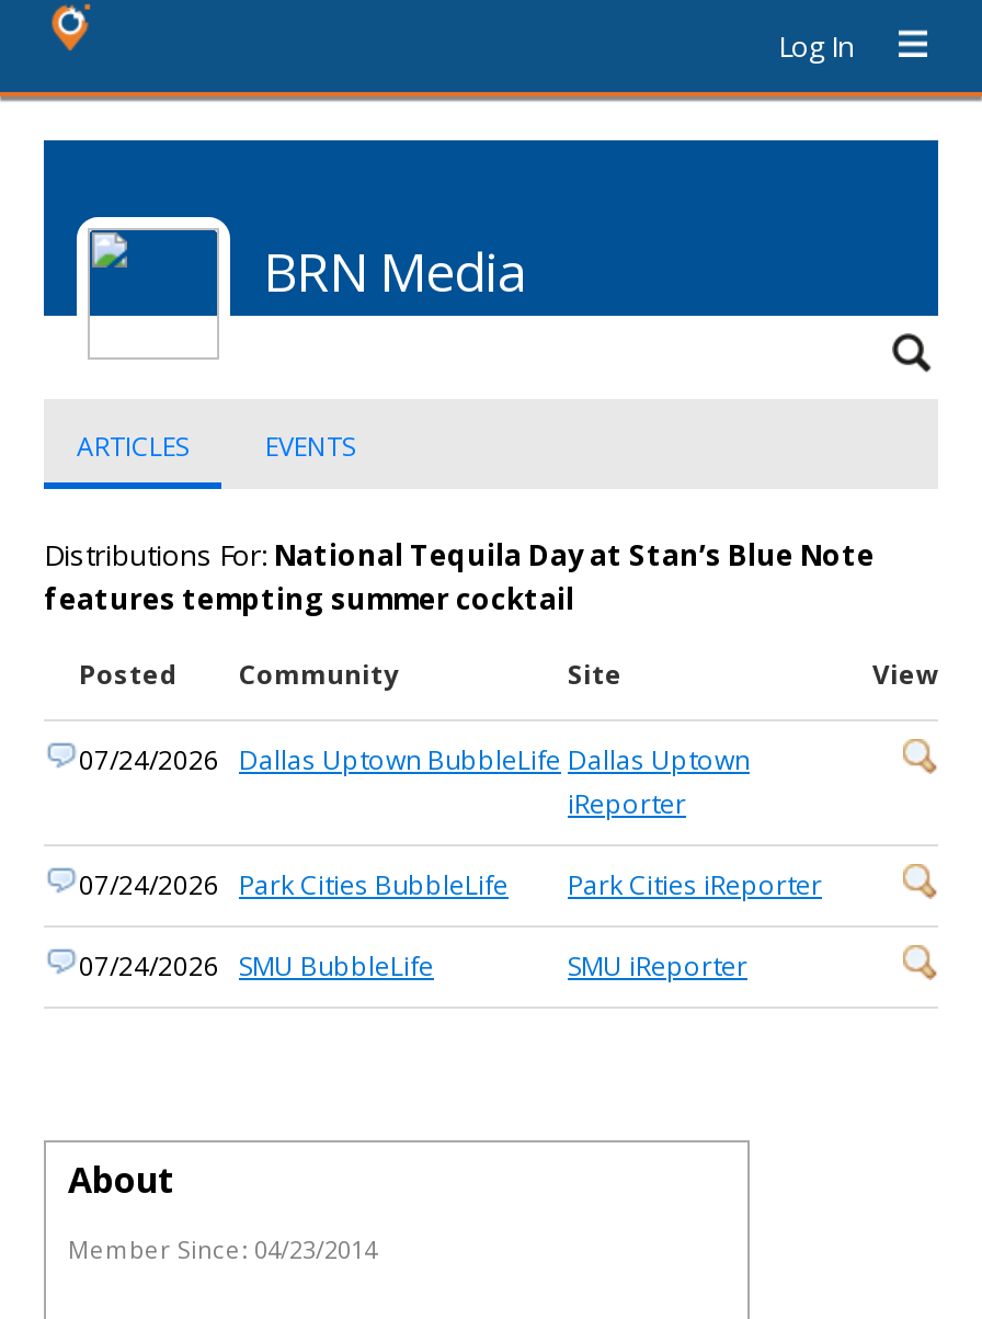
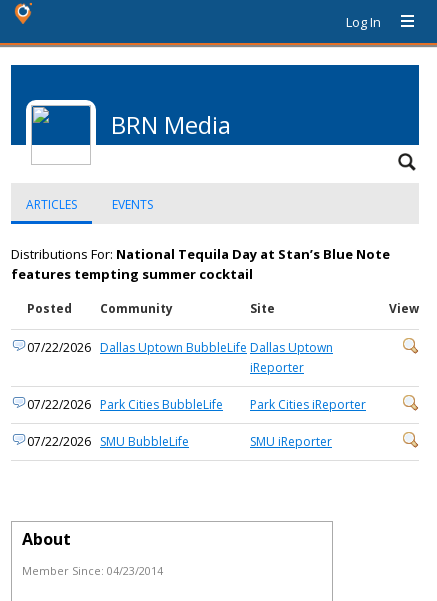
[79,741,750,778] 07/24/2026 Dallas Uptown BubbleLife Dallas Uptown -> [27,339,333,356] 07/22/2026 Dallas Uptown BubbleLife Dallas Uptown
[79,866,509,903] 07/24/2026 Park Cities BubbleLife -> [27,396,223,413] 07/22/2026 Park Cities BubbleLife
[79,947,434,985] 07/24/2026 SMU BubbleLife -> [27,433,189,450] 07/22/2026 SMU BubbleLife

